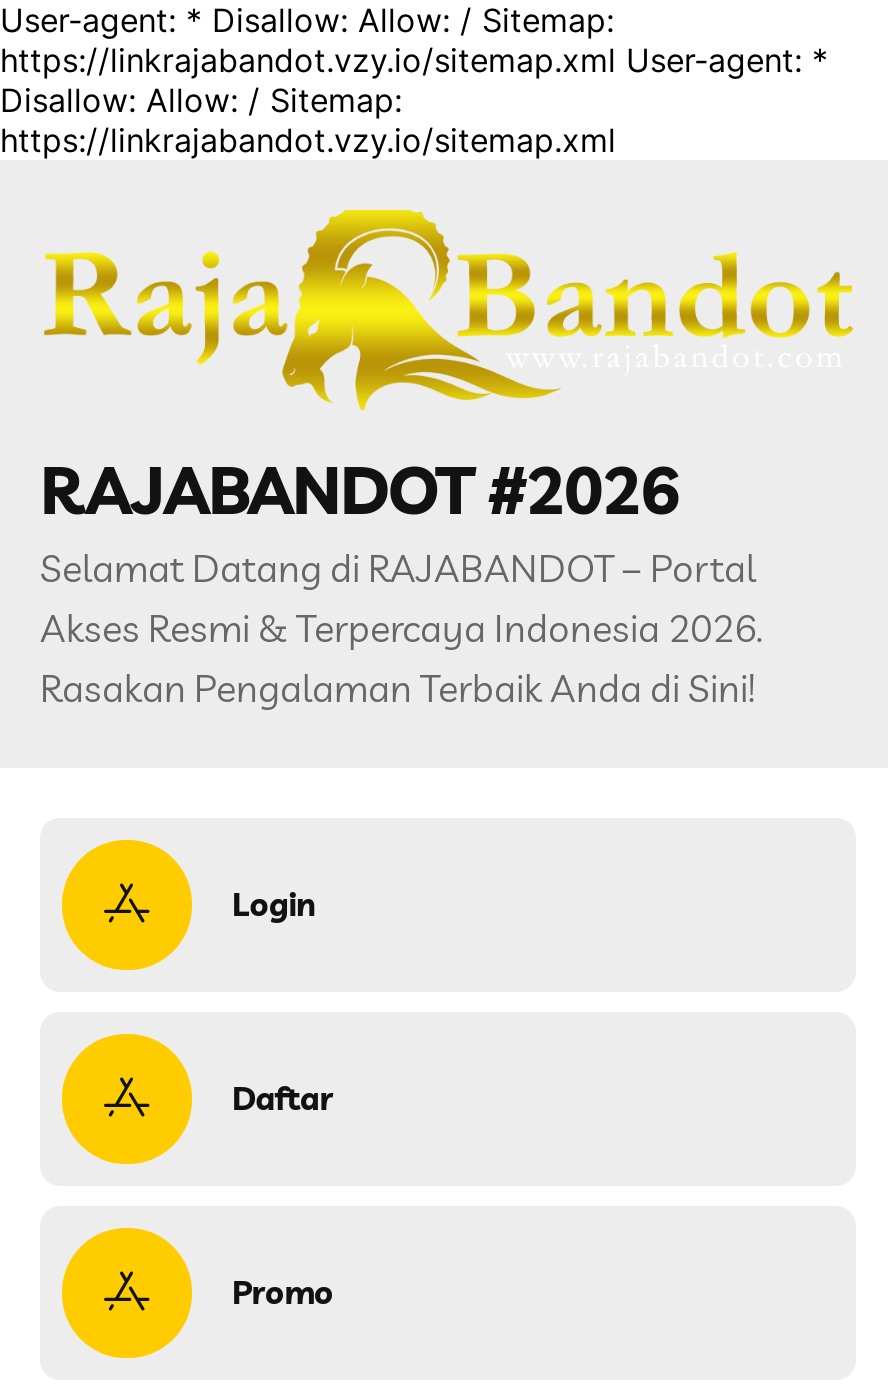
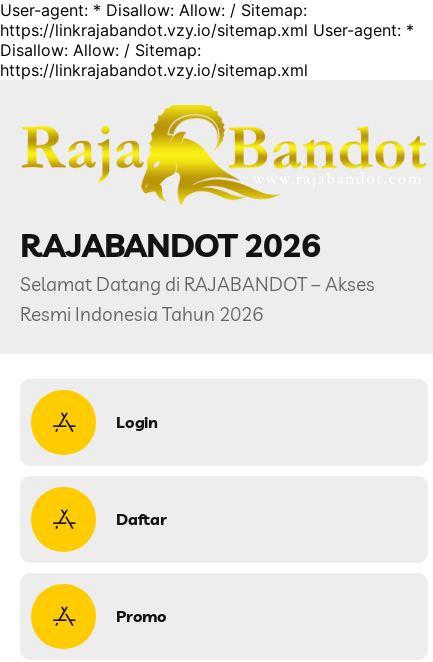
[40,448,762,712] RAJABANDOT #2026 | Selamat Datang di RAJABANDOT – Portal | Akses Resmi & Terpercaya Indonesia 2026. | Rasakan Pengalaman Terbaik Anda di Sini! -> [20,224,375,326] RAJABANDOT 2026 | Selamat Datang di RAJABANDOT – Akses | Resmi Indonesia Tahun 2026

